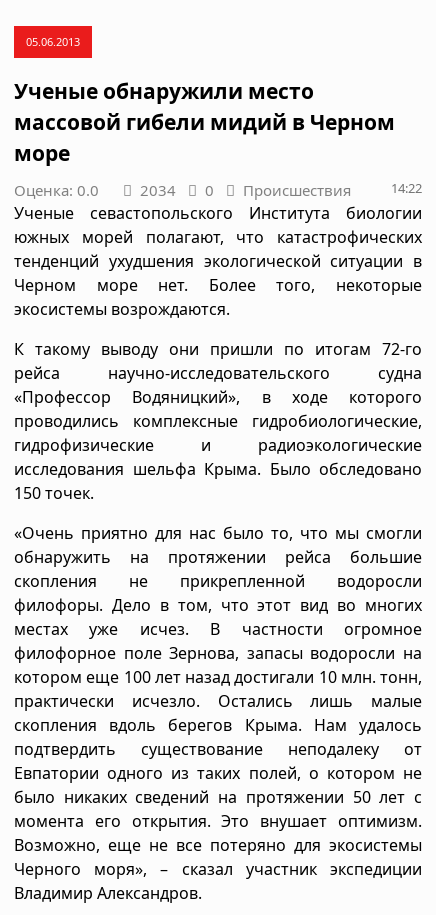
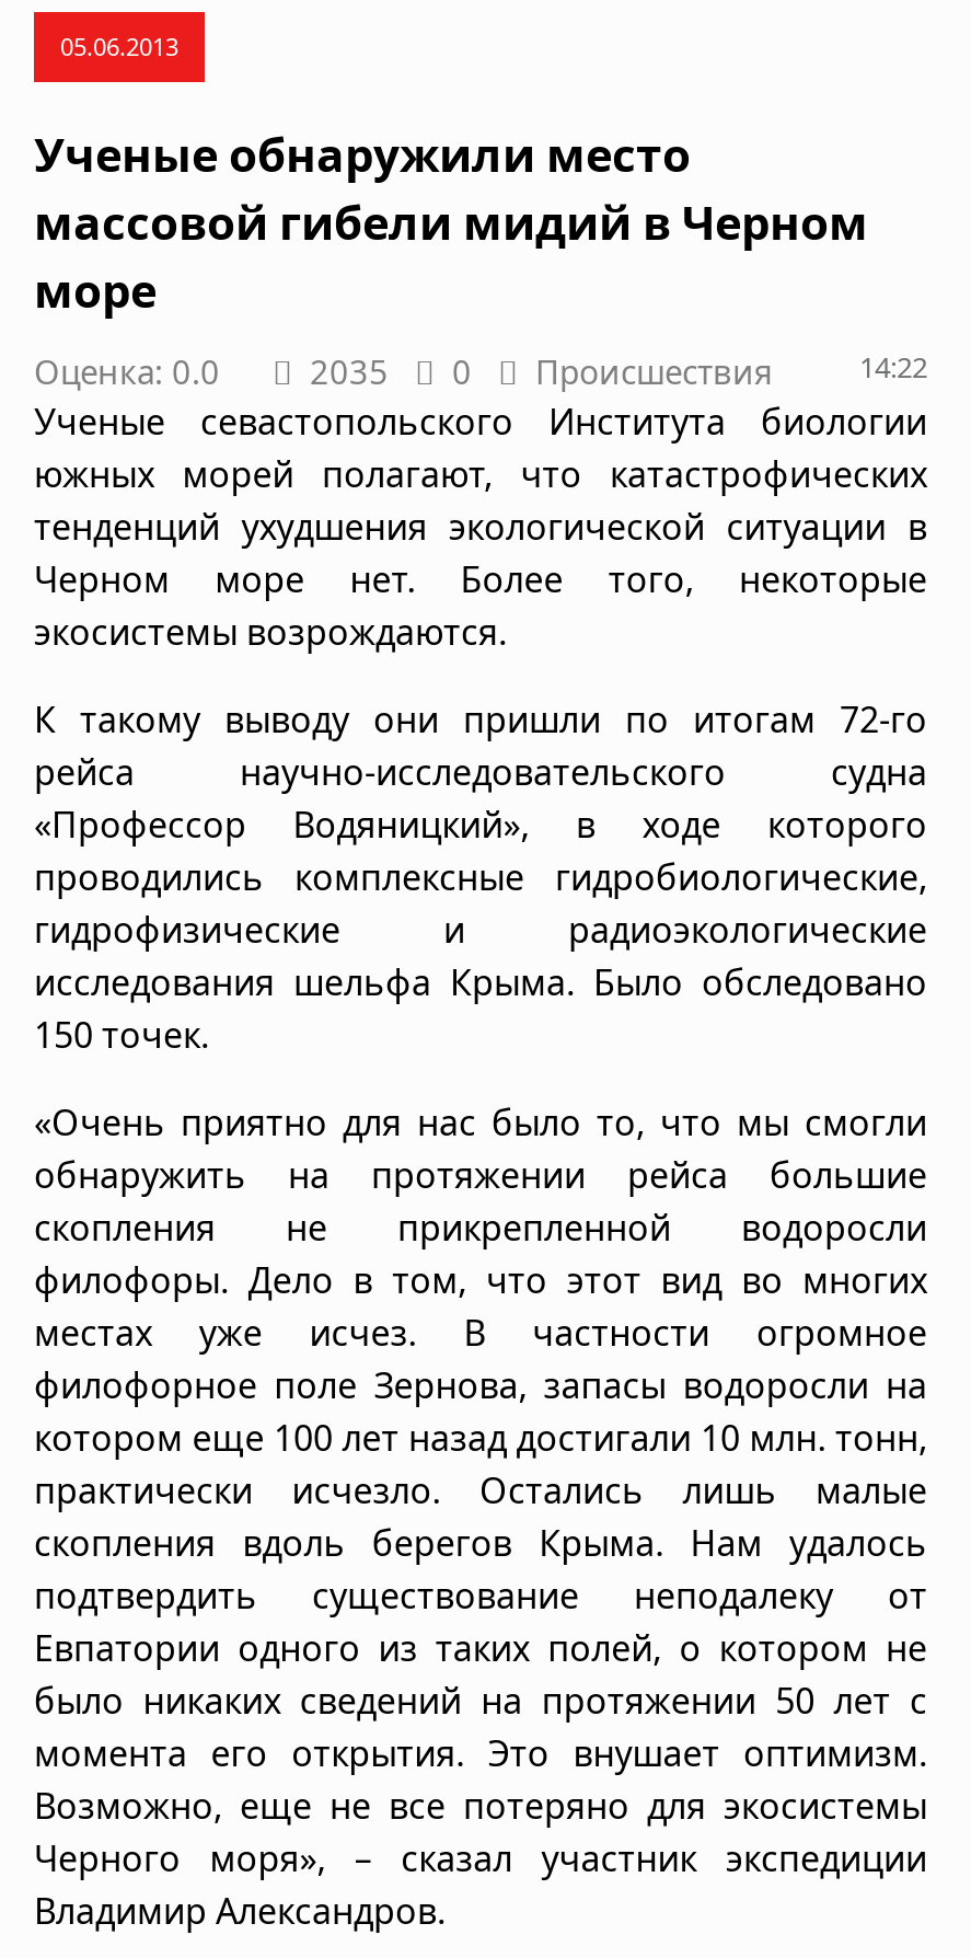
[14,180,351,200] Оценка: 0.0 2034 0 Происшествия -> [34,349,772,393] Оценка: 0.0 2035 0 Происшествия

